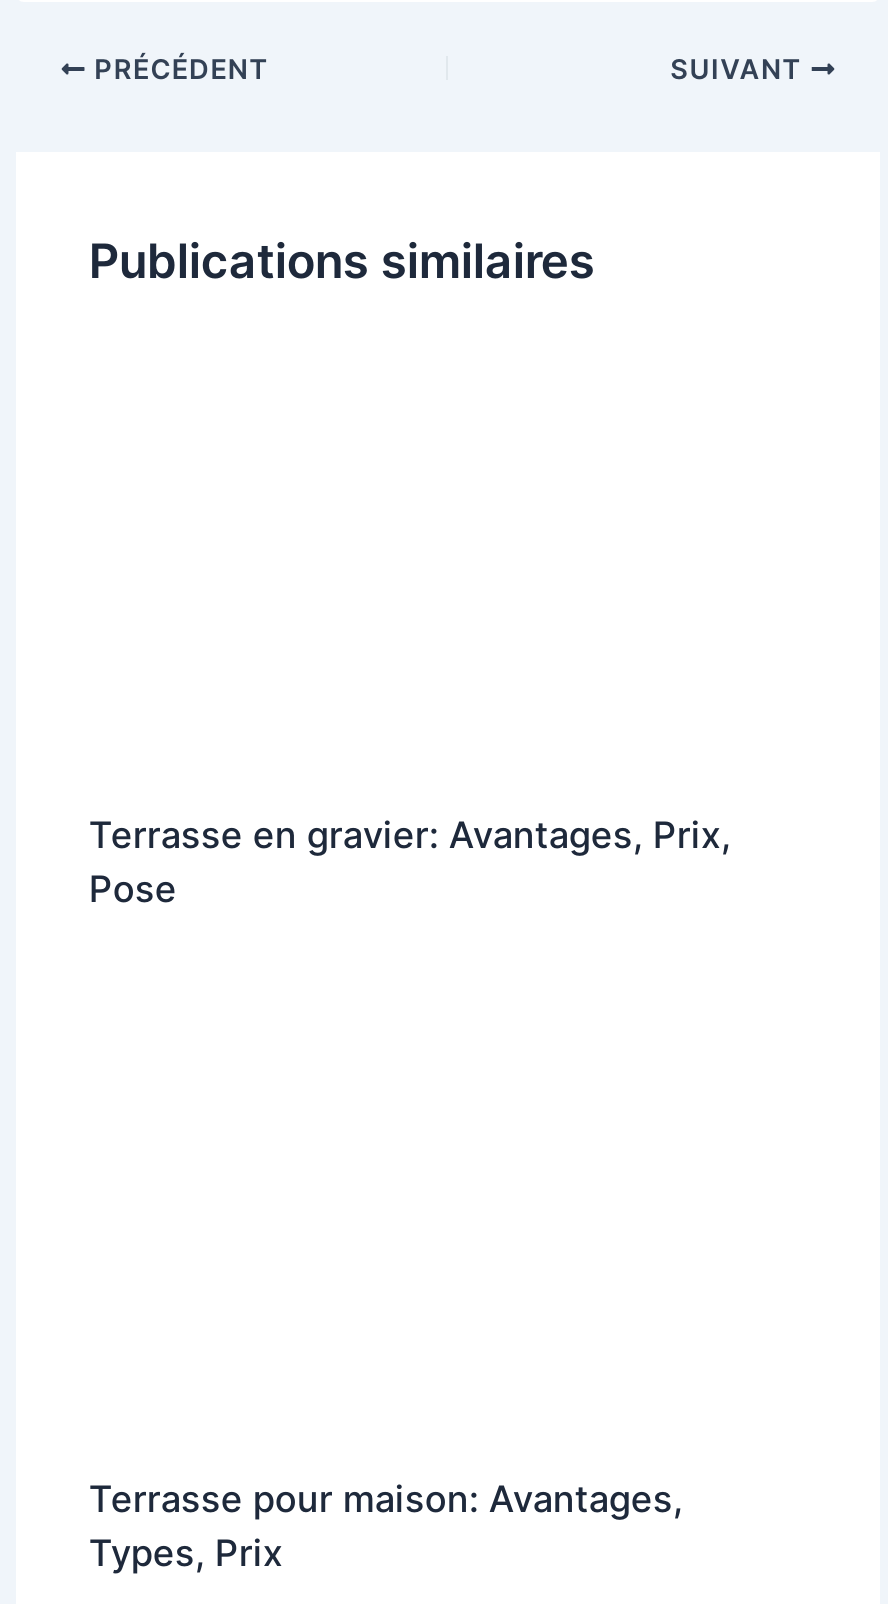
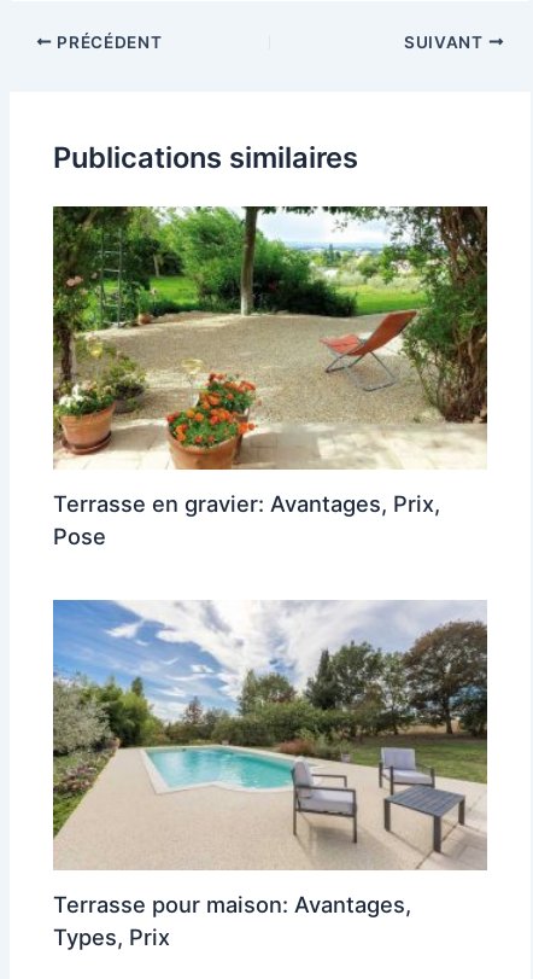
none -> [52,205,488,471] [image]
none -> [52,599,488,872] [image]

